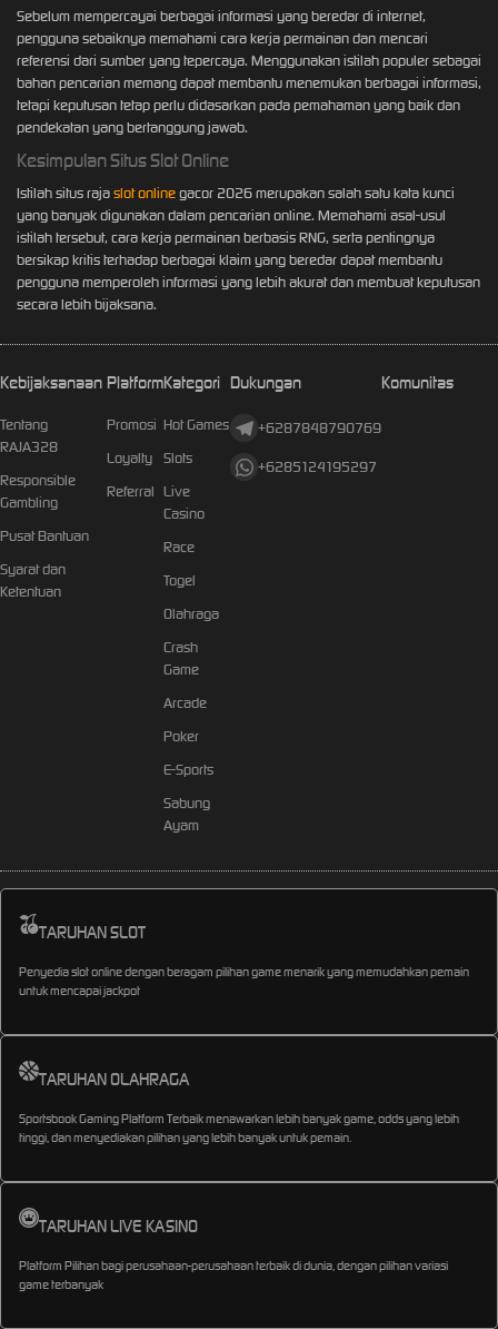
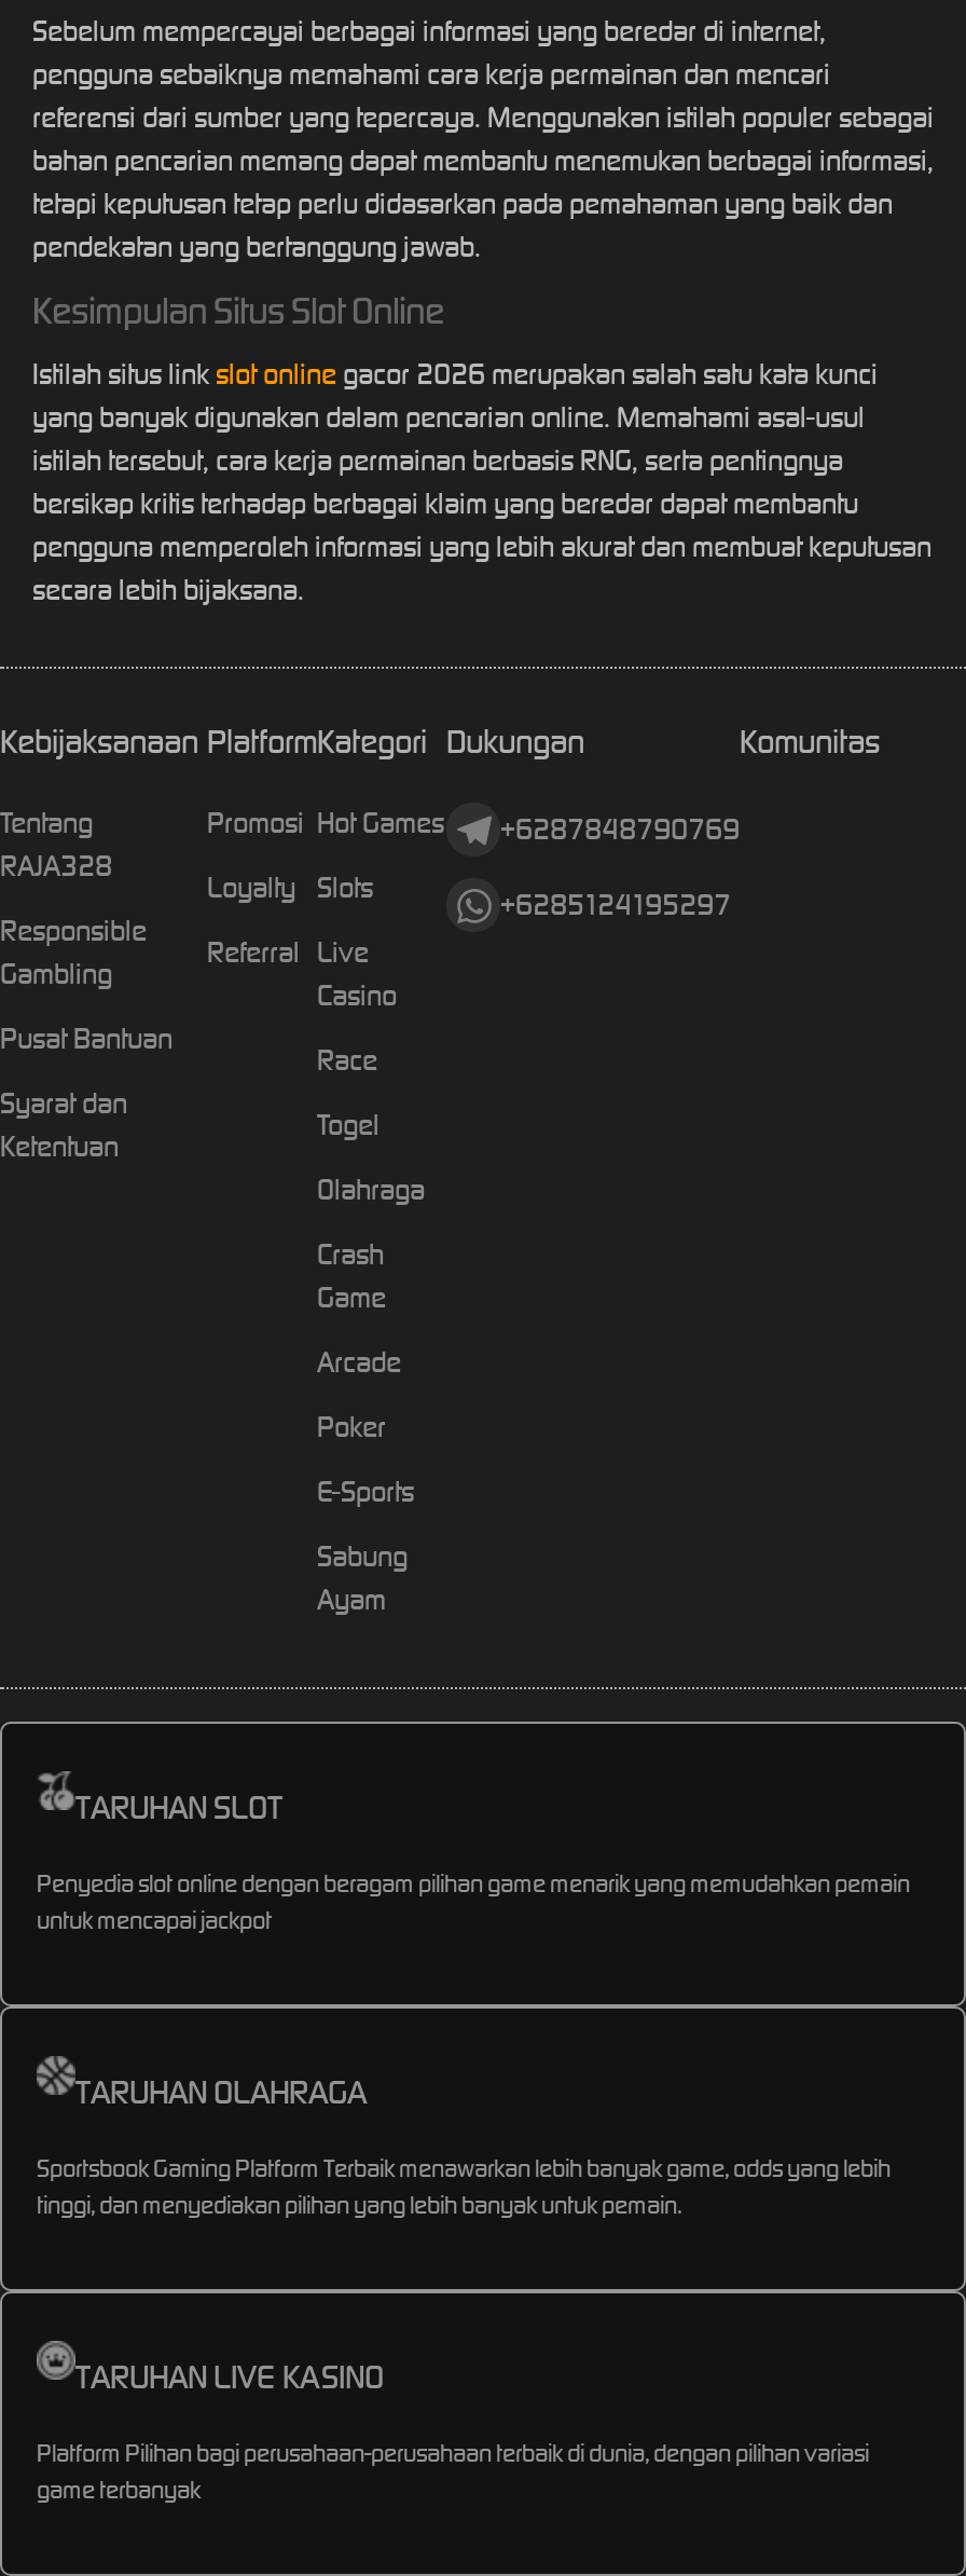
[17,184,455,203] Istilah situs raja slot online gacor 2026 merupakan salah satu kata kunci -> [32,357,878,393] Istilah situs link slot online gacor 2026 merupakan salah satu kata kunci

